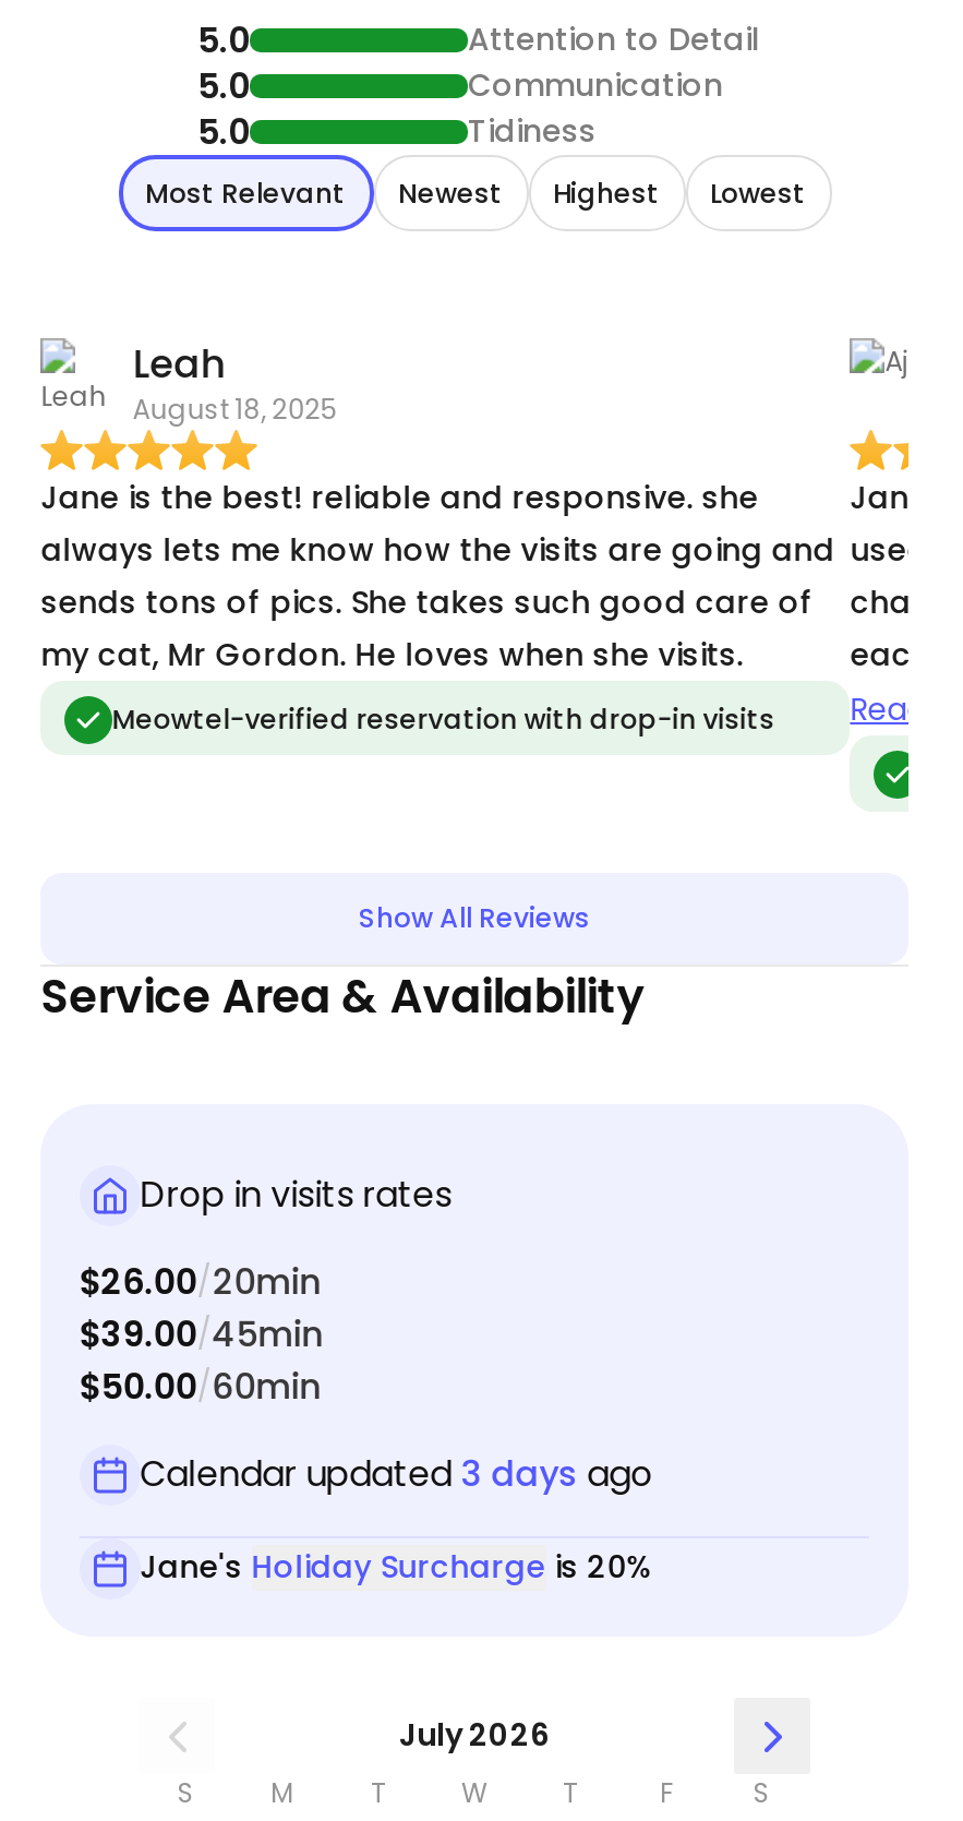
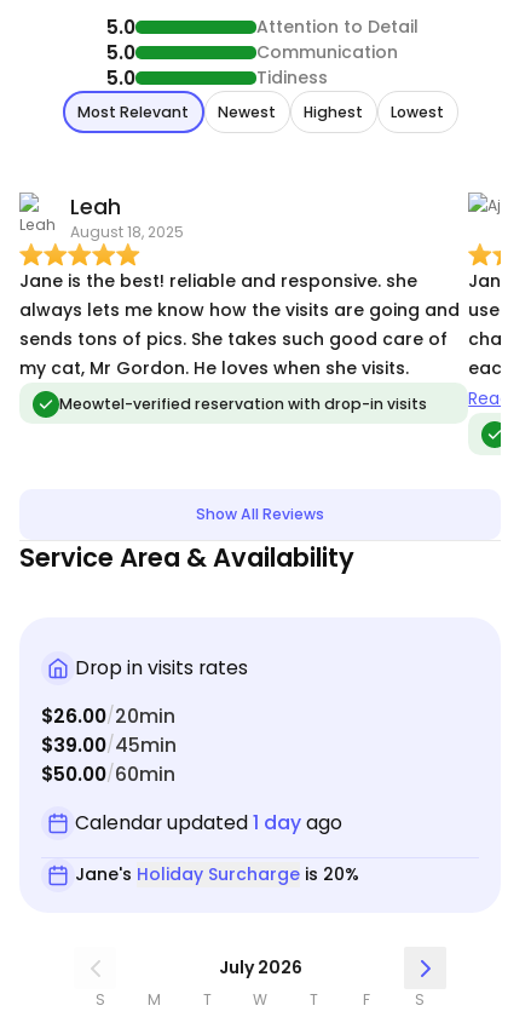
[140,1448,653,1498] Calendar updated 3 days ago -> [75,808,342,836] Calendar updated 1 day ago

